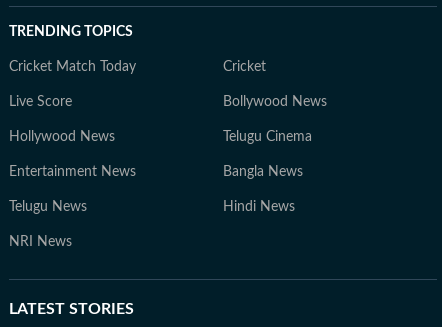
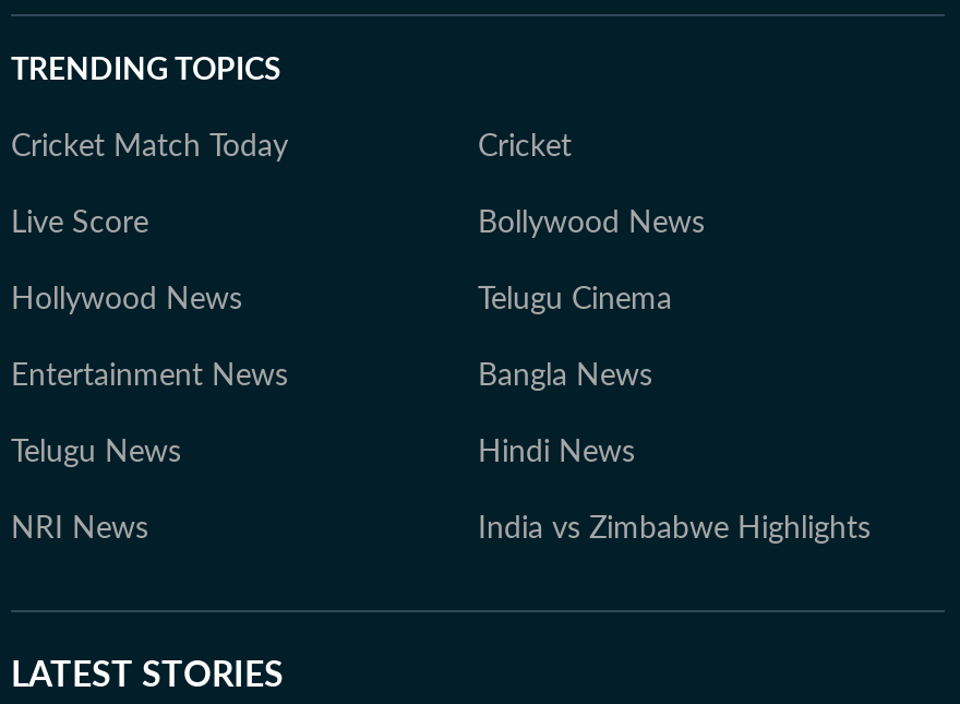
none -> [478,514,871,544] India vs Zimbabwe Highlights

